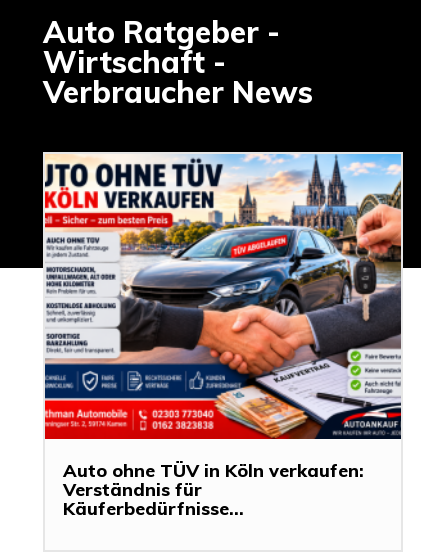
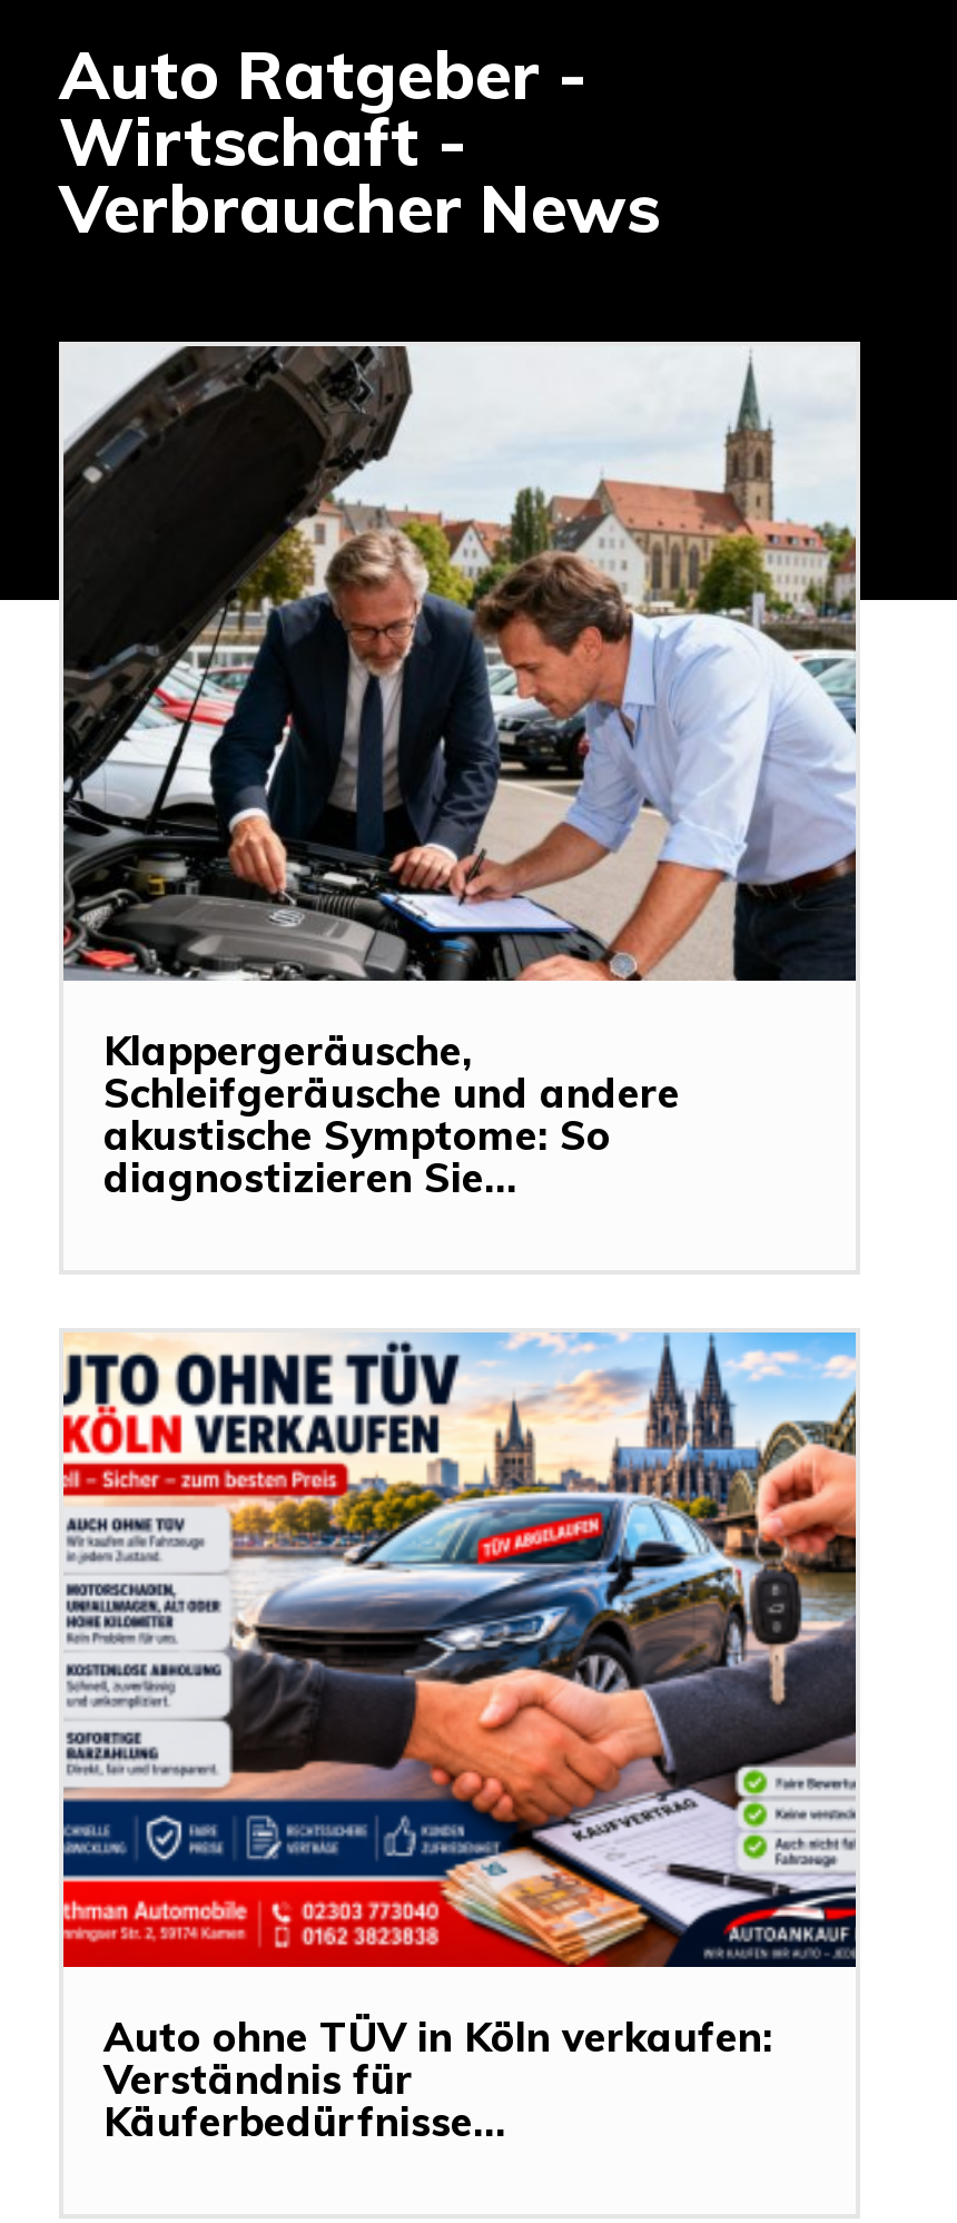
none -> [61,344,858,1204] [image] | Klappergeräusche, | Schleifgeräusche und andere | akustische Symptome: So | diagnostizieren Sie...

